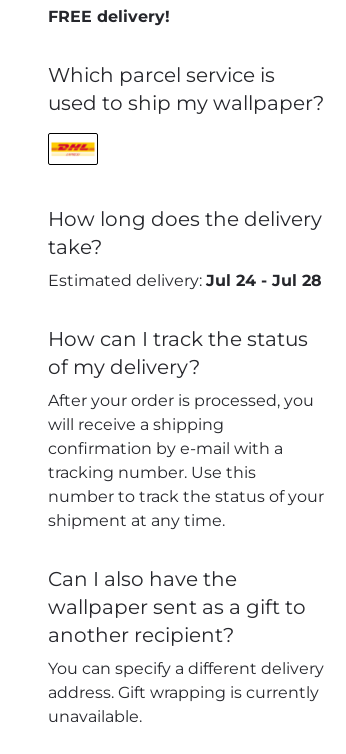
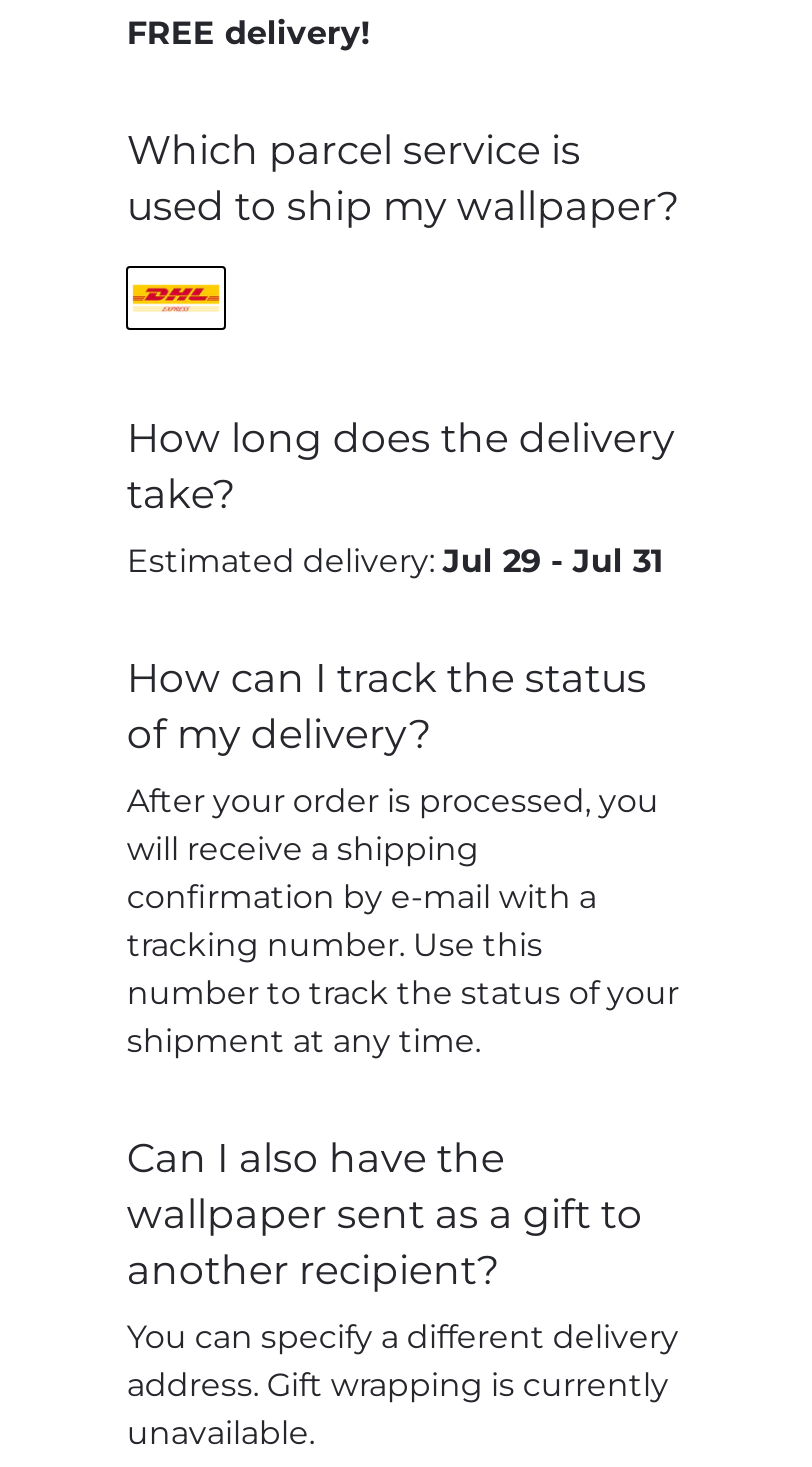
[48,271,322,290] Estimated delivery: Jul 24 - Jul 28 -> [127,542,663,580] Estimated delivery: Jul 29 - Jul 31

